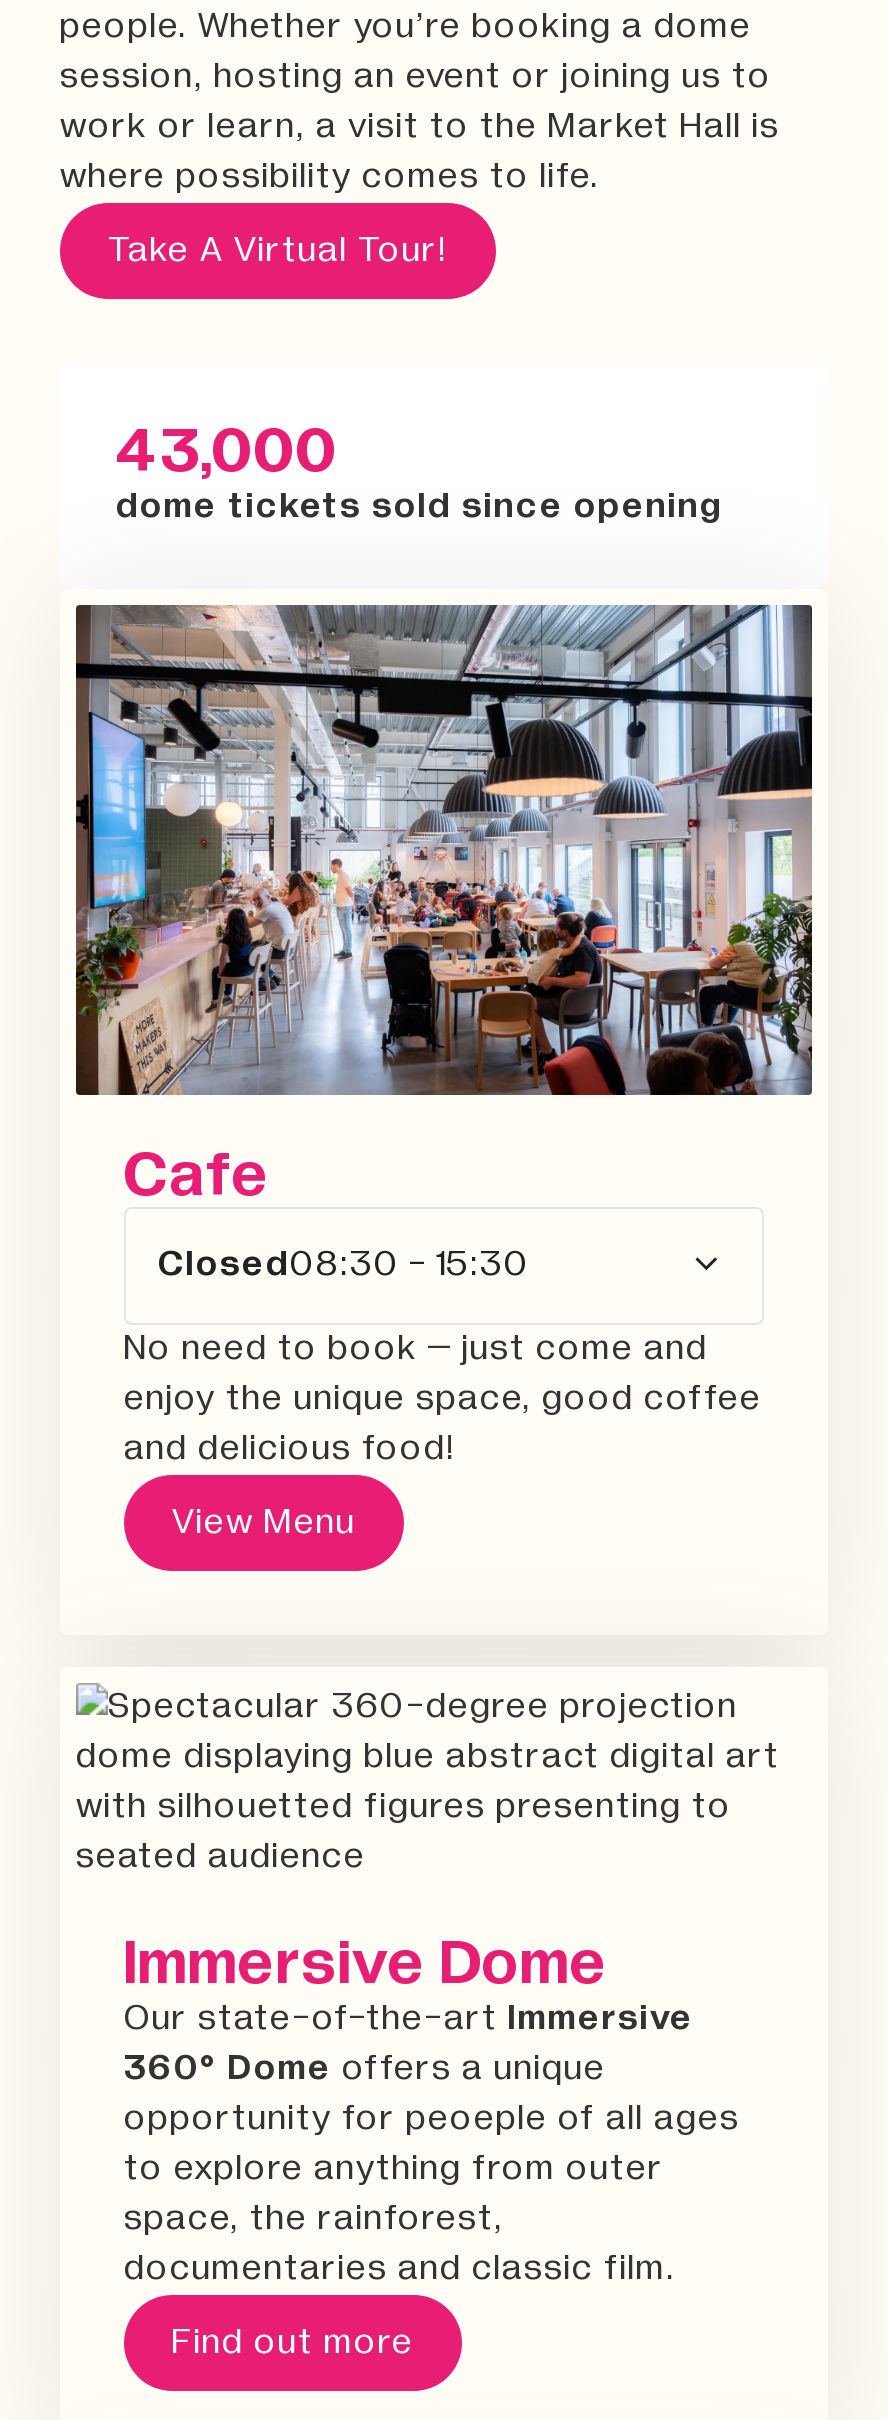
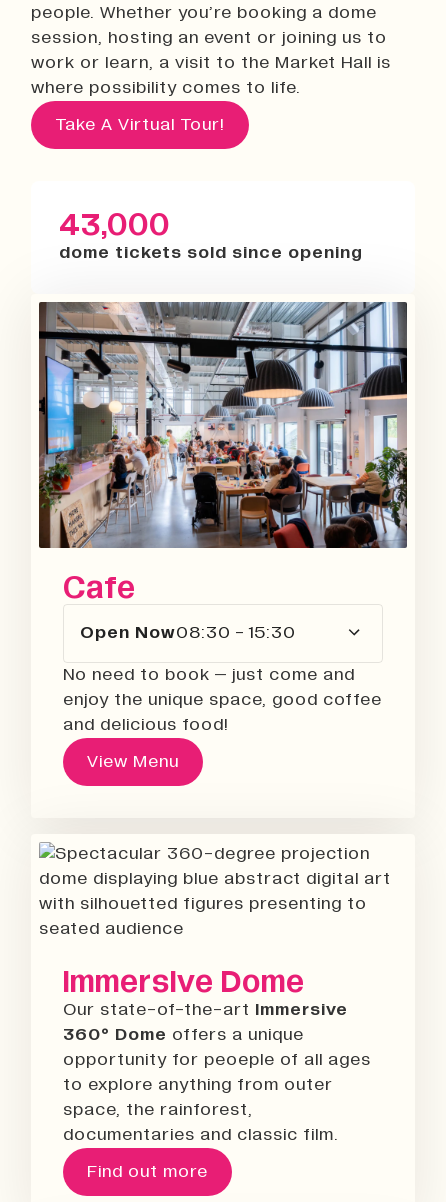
[158,1247,530,1283] Closed08:30 - 15:30 -> [80,624,296,642] Open Now08:30 - 15:30

